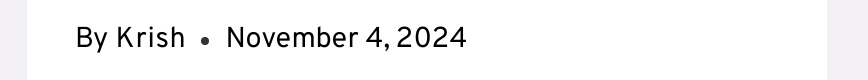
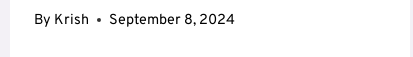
[75,22,467,60] By Krish November 4, 2024 -> [34,11,235,30] By Krish September 8, 2024

